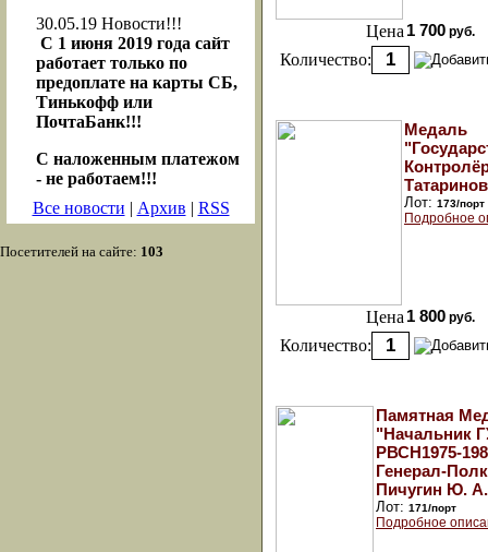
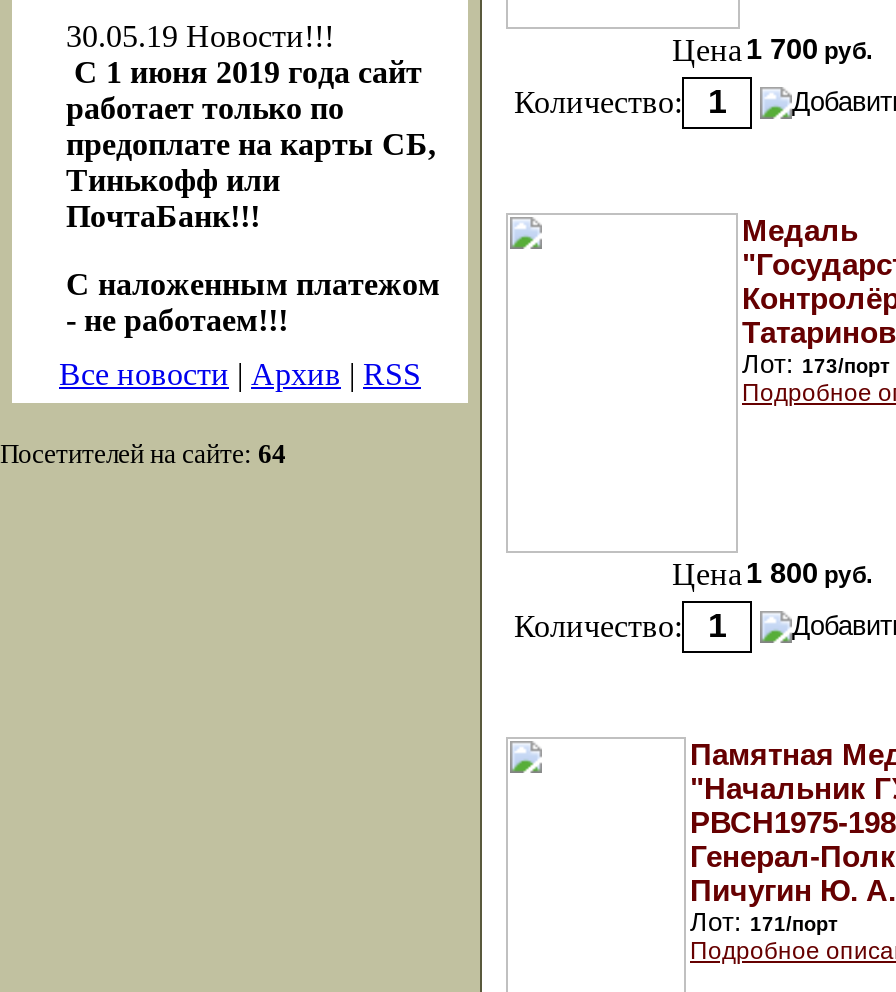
[0,243,163,260] Посетителей на сайте: 103 -> [0,439,286,469] Посетителей на сайте: 64

